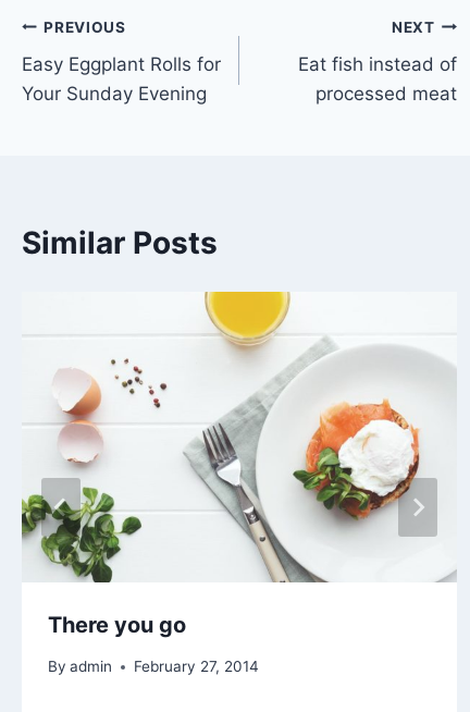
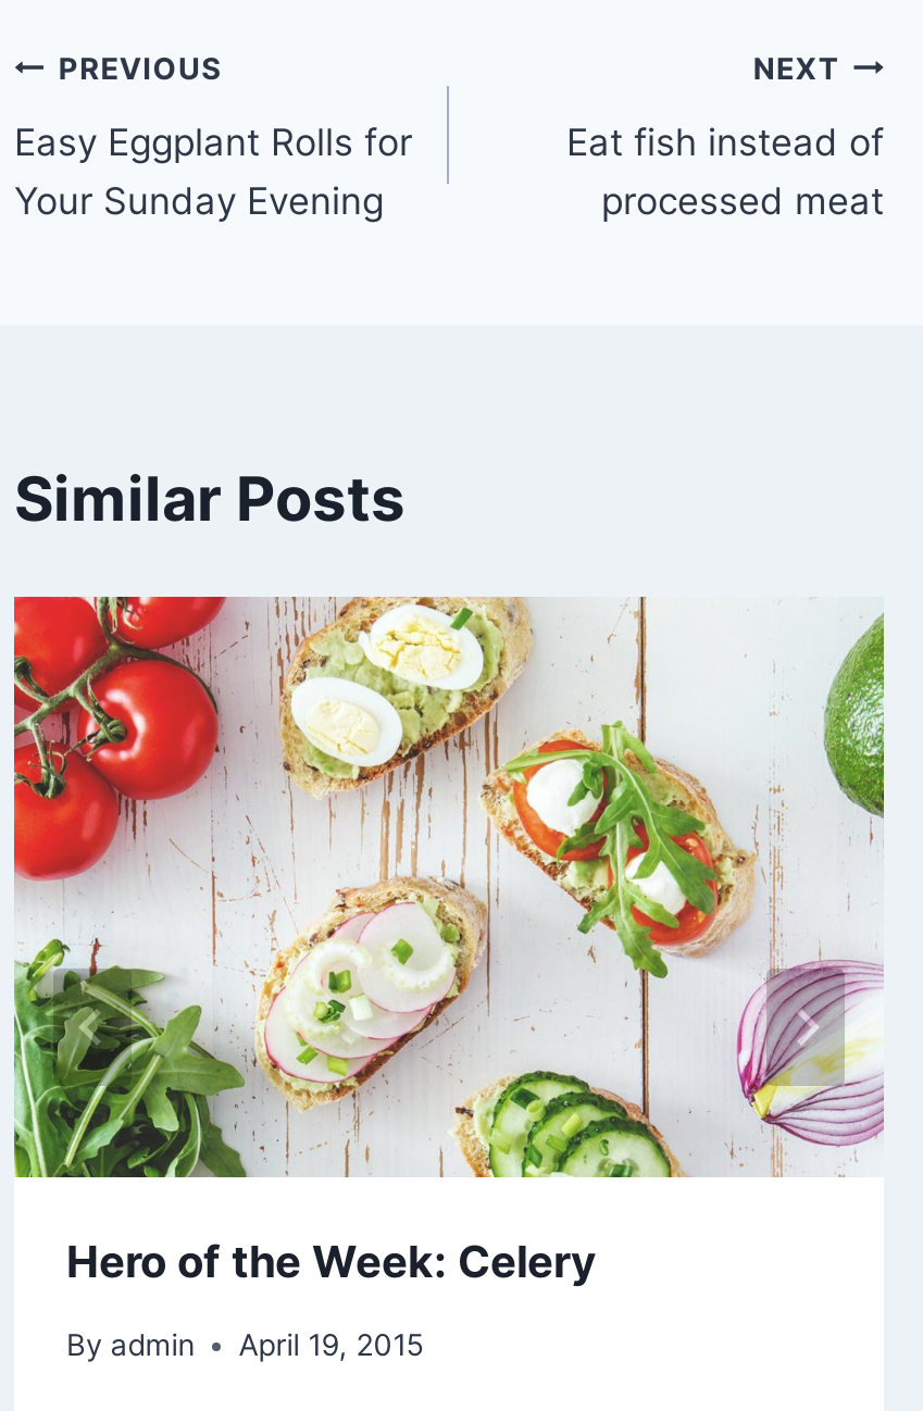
[21,291,457,638] [image] | There you go -> [12,595,886,1288] [image] | Hero of the Week: Celery
[48,658,259,675] By admin February 27, 2014 -> [66,1328,423,1363] By admin April 19, 2015

